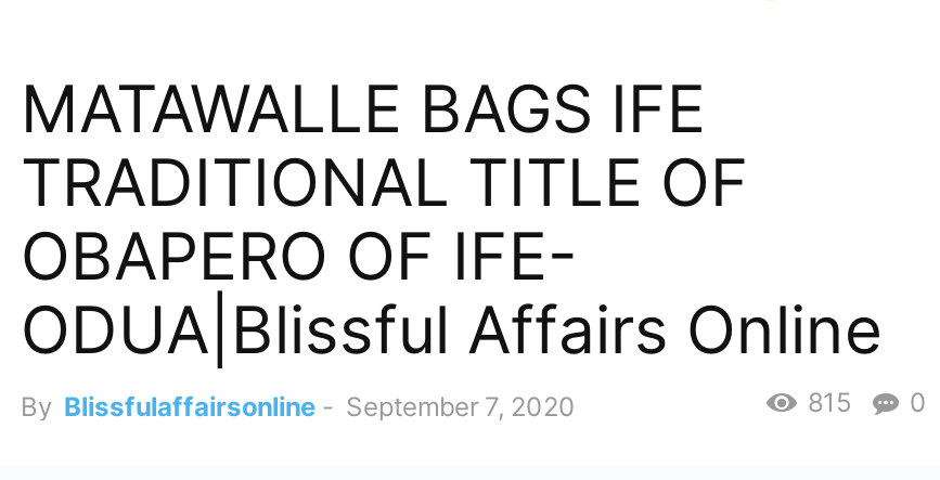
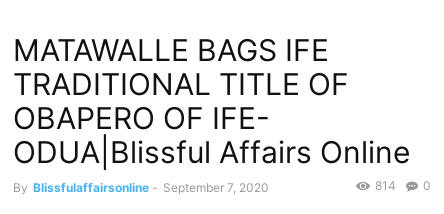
[808,386,927,418] 815 0 -> [375,178,431,193] 814 0

